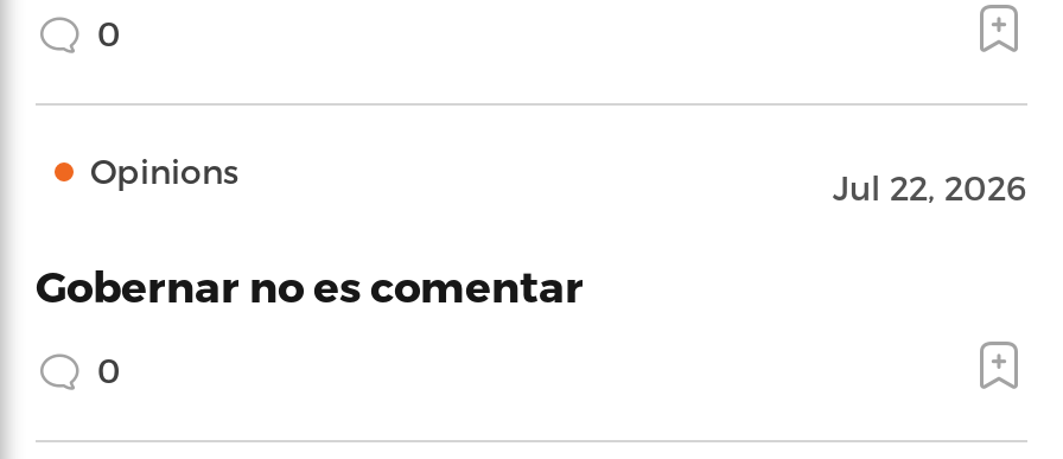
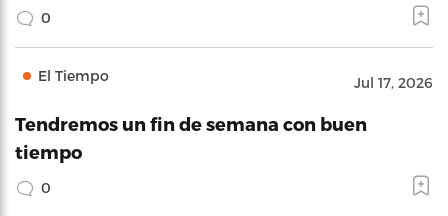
[90,151,1027,208] Opinions | Jul 22, 2026 -> [38,67,433,91] El Tiempo | Jul 17, 2026
[36,260,584,310] Gobernar no es comentar -> [15,113,367,162] Tendremos un fin de semana con buen | tiempo

